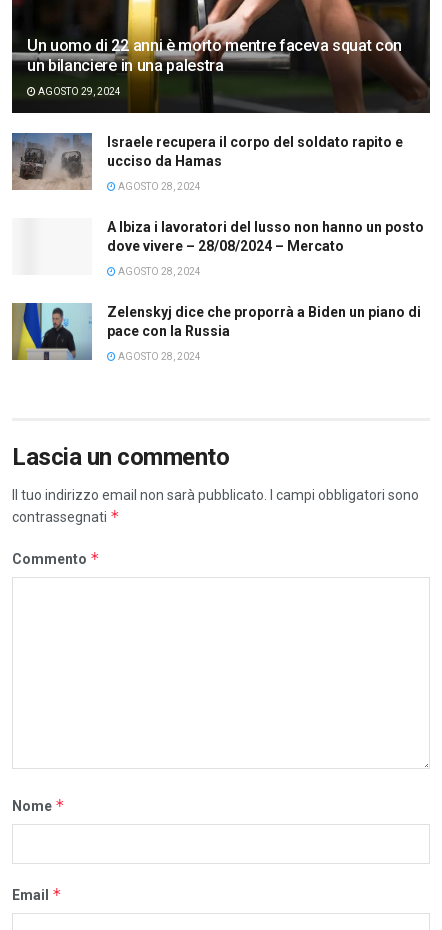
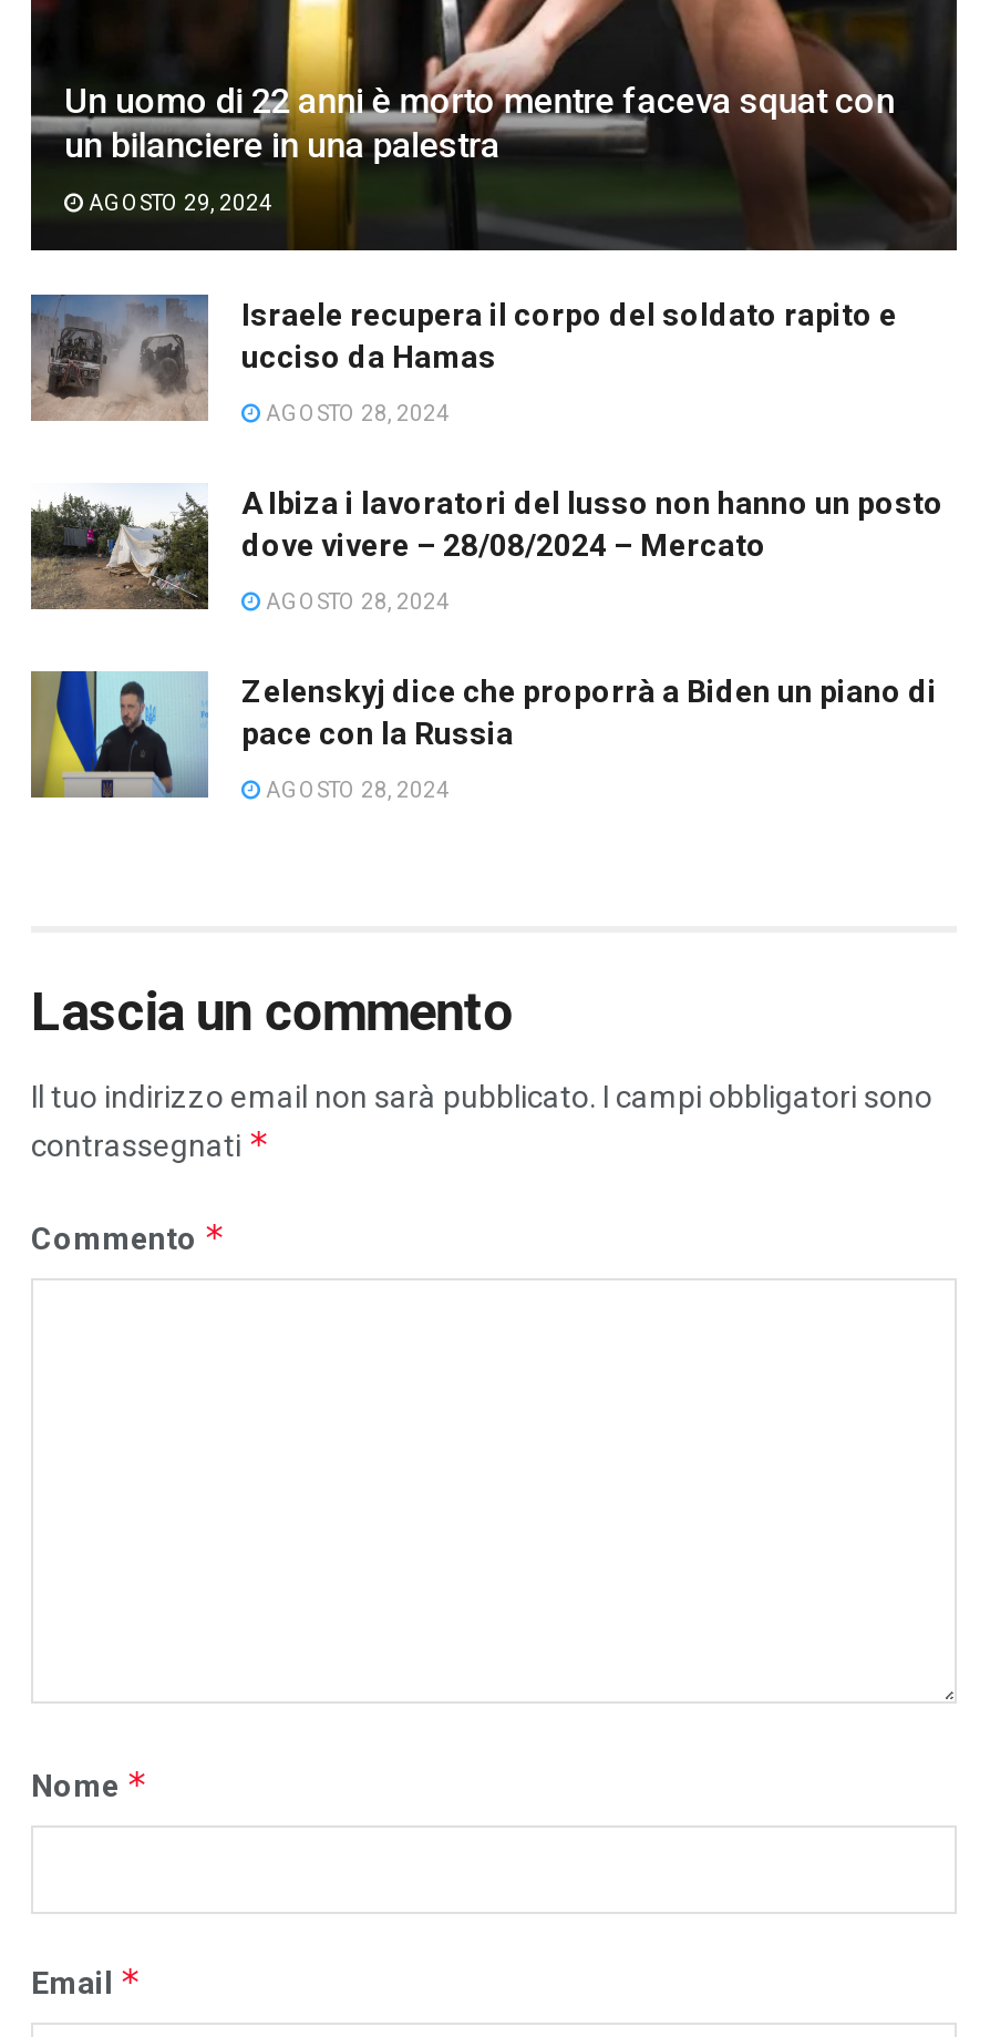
none -> [29,492,210,611] [image]

